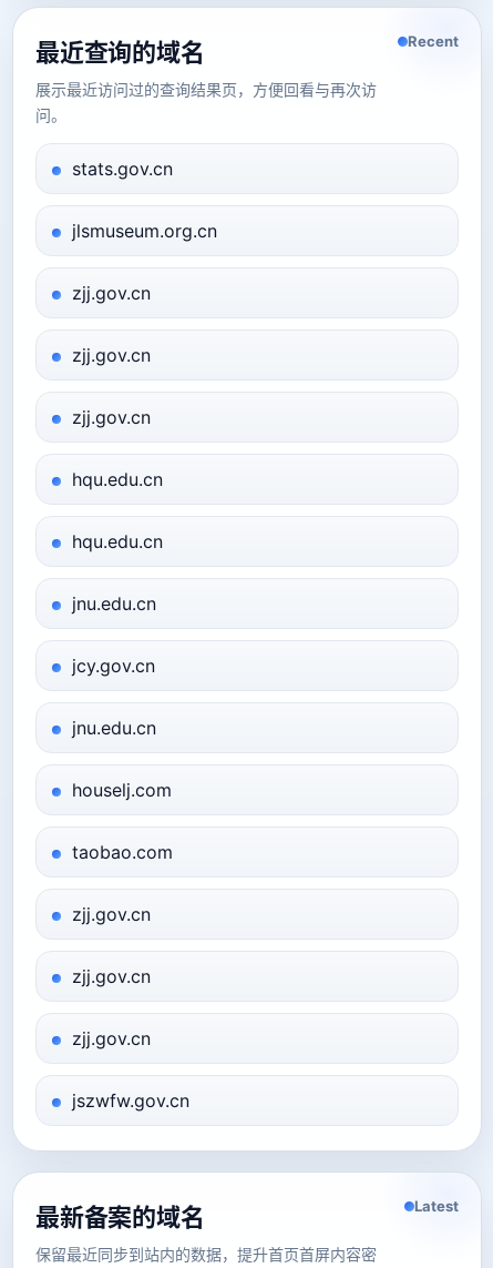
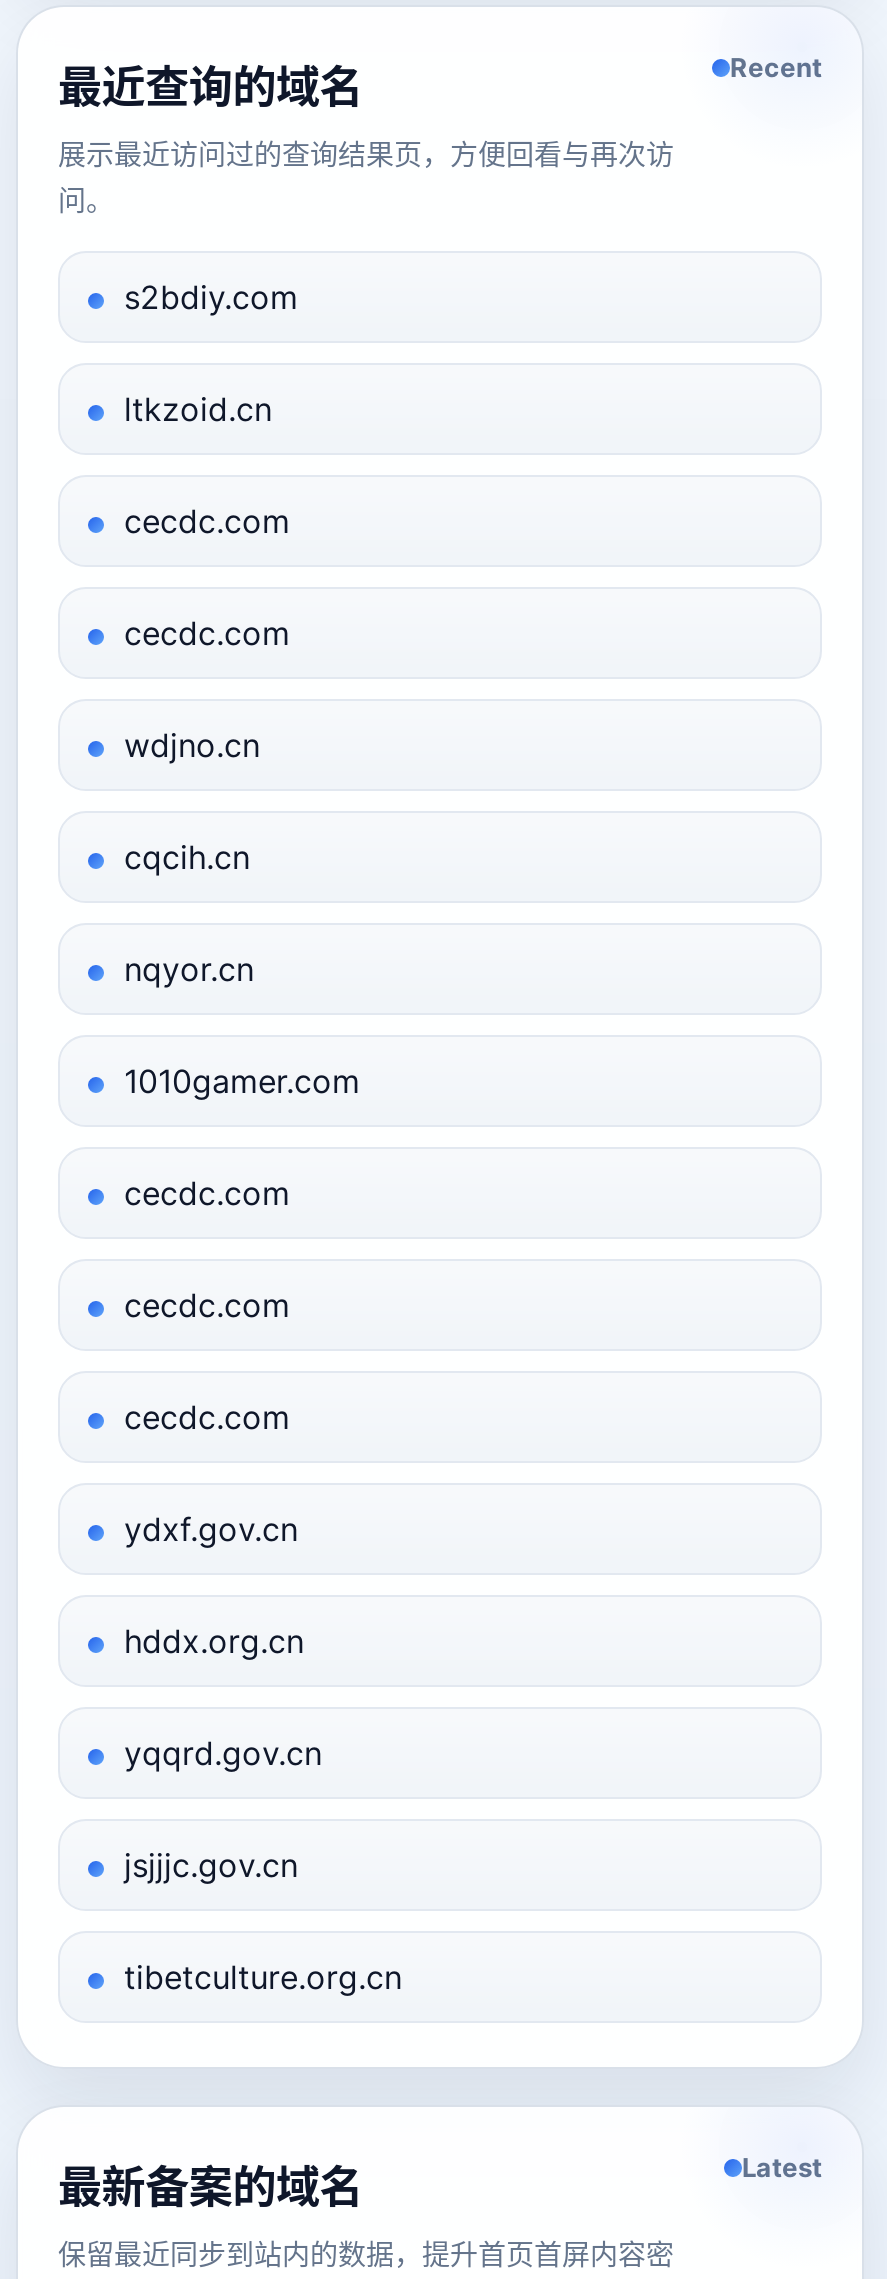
[72,158,173,180] stats.gov.cn -> [124,277,298,317] s2bdiy.com
[72,220,217,242] jlsmuseum.org.cn -> [124,389,272,429] ltkzoid.cn
[72,282,151,304] zjj.gov.cn -> [124,501,290,541] cecdc.com
[72,344,151,366] zjj.gov.cn -> [124,613,290,653] cecdc.com
[72,406,151,428] zjj.gov.cn -> [124,725,260,765] wdjno.cn
[72,468,163,490] hqu.edu.cn -> [124,837,250,877] cqcih.cn
[72,530,163,552] hqu.edu.cn -> [124,949,254,989] nqyor.cn
[72,592,156,615] jnu.edu.cn -> [124,1061,360,1101] 1010gamer.com
[72,655,155,677] jcy.gov.cn -> [124,1173,290,1213] cecdc.com
[72,717,156,739] jnu.edu.cn -> [124,1285,290,1325] cecdc.com
[72,779,172,801] houselj.com -> [124,1397,290,1437] cecdc.com
[72,841,173,863] taobao.com -> [124,1509,298,1549] ydxf.gov.cn
[72,903,151,925] zjj.gov.cn -> [124,1621,304,1661] hddx.org.cn
[72,965,151,987] zjj.gov.cn -> [124,1733,322,1773] yqqrd.gov.cn
[72,1027,151,1049] zjj.gov.cn -> [124,1845,298,1885] jsjjjc.gov.cn
[72,1089,189,1112] jszwfw.gov.cn -> [124,1957,402,1997] tibetculture.org.cn

